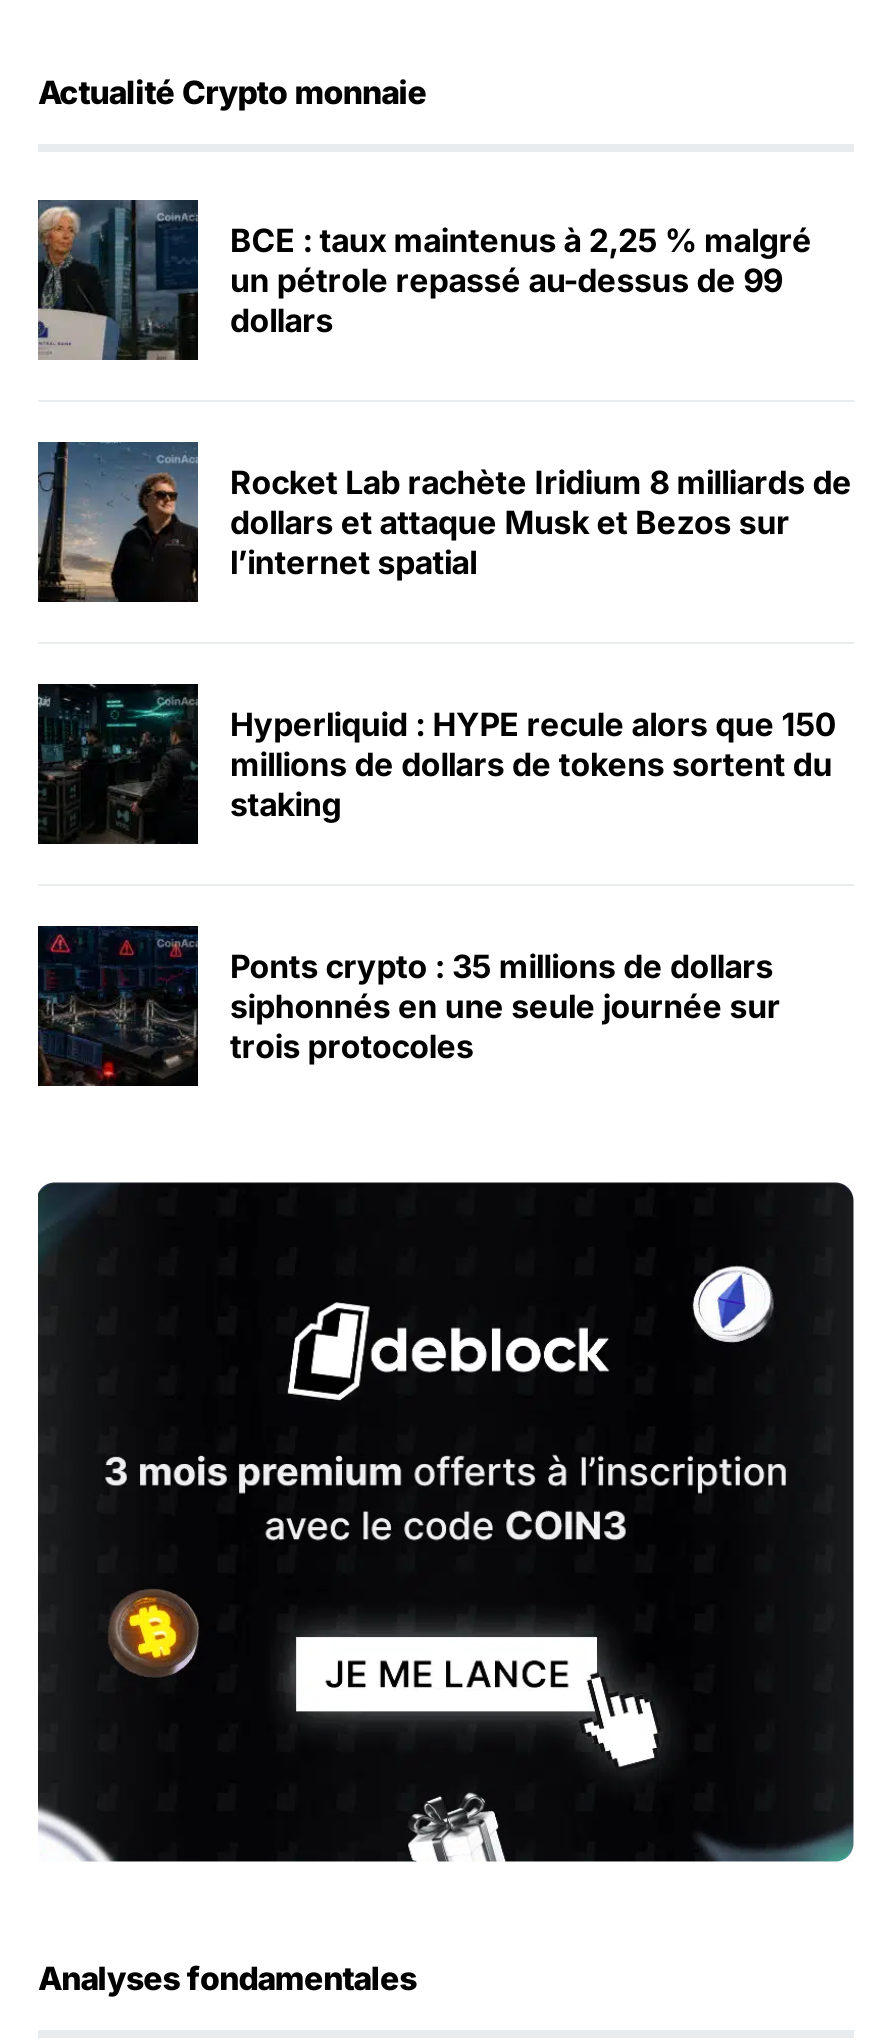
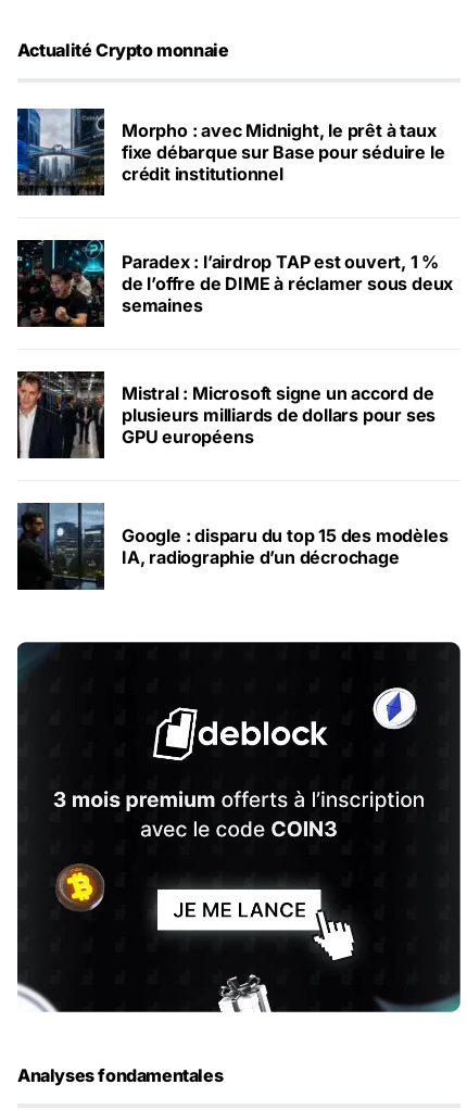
[36,199,812,361] [image] | BCE : taux maintenus à 2,25 % malgré | un pétrole repassé au-dessus de 99 | dollars -> [16,108,445,197] [image] | Morpho : avec Midnight, le prêt à taux | fixe débarque sur Base pour séduire le | crédit institutionnel
[36,441,852,605] [image] | Rocket Lab rachète Iridium 8 milliards de | dollars et attaque Musk et Bezos sur | l’internet spatial -> [16,239,453,328] [image] | Paradex : l’airdrop TAP est ouvert, 1 % | de l’offre de DIME à réclamer sous deux | semaines
[36,683,836,847] [image] | Hyperliquid : HYPE recule alors que 150 | millions de dollars de tokens sortent du | staking -> [16,370,436,459] [image] | Mistral : Microsoft signe un accord de | plusieurs milliards de dollars pour ses | GPU européens
[36,925,780,1089] [image] | Ponts crypto : 35 millions de dollars | siphonnés en une seule journée sur | trois protocoles -> [16,503,448,591] [image] | Google : disparu du top 15 des modèles | IA, radiographie d’un décrochage

